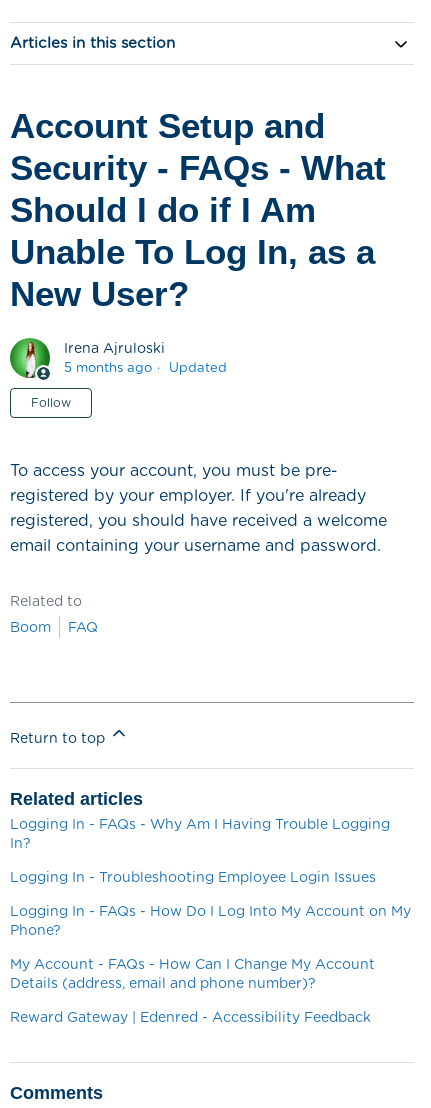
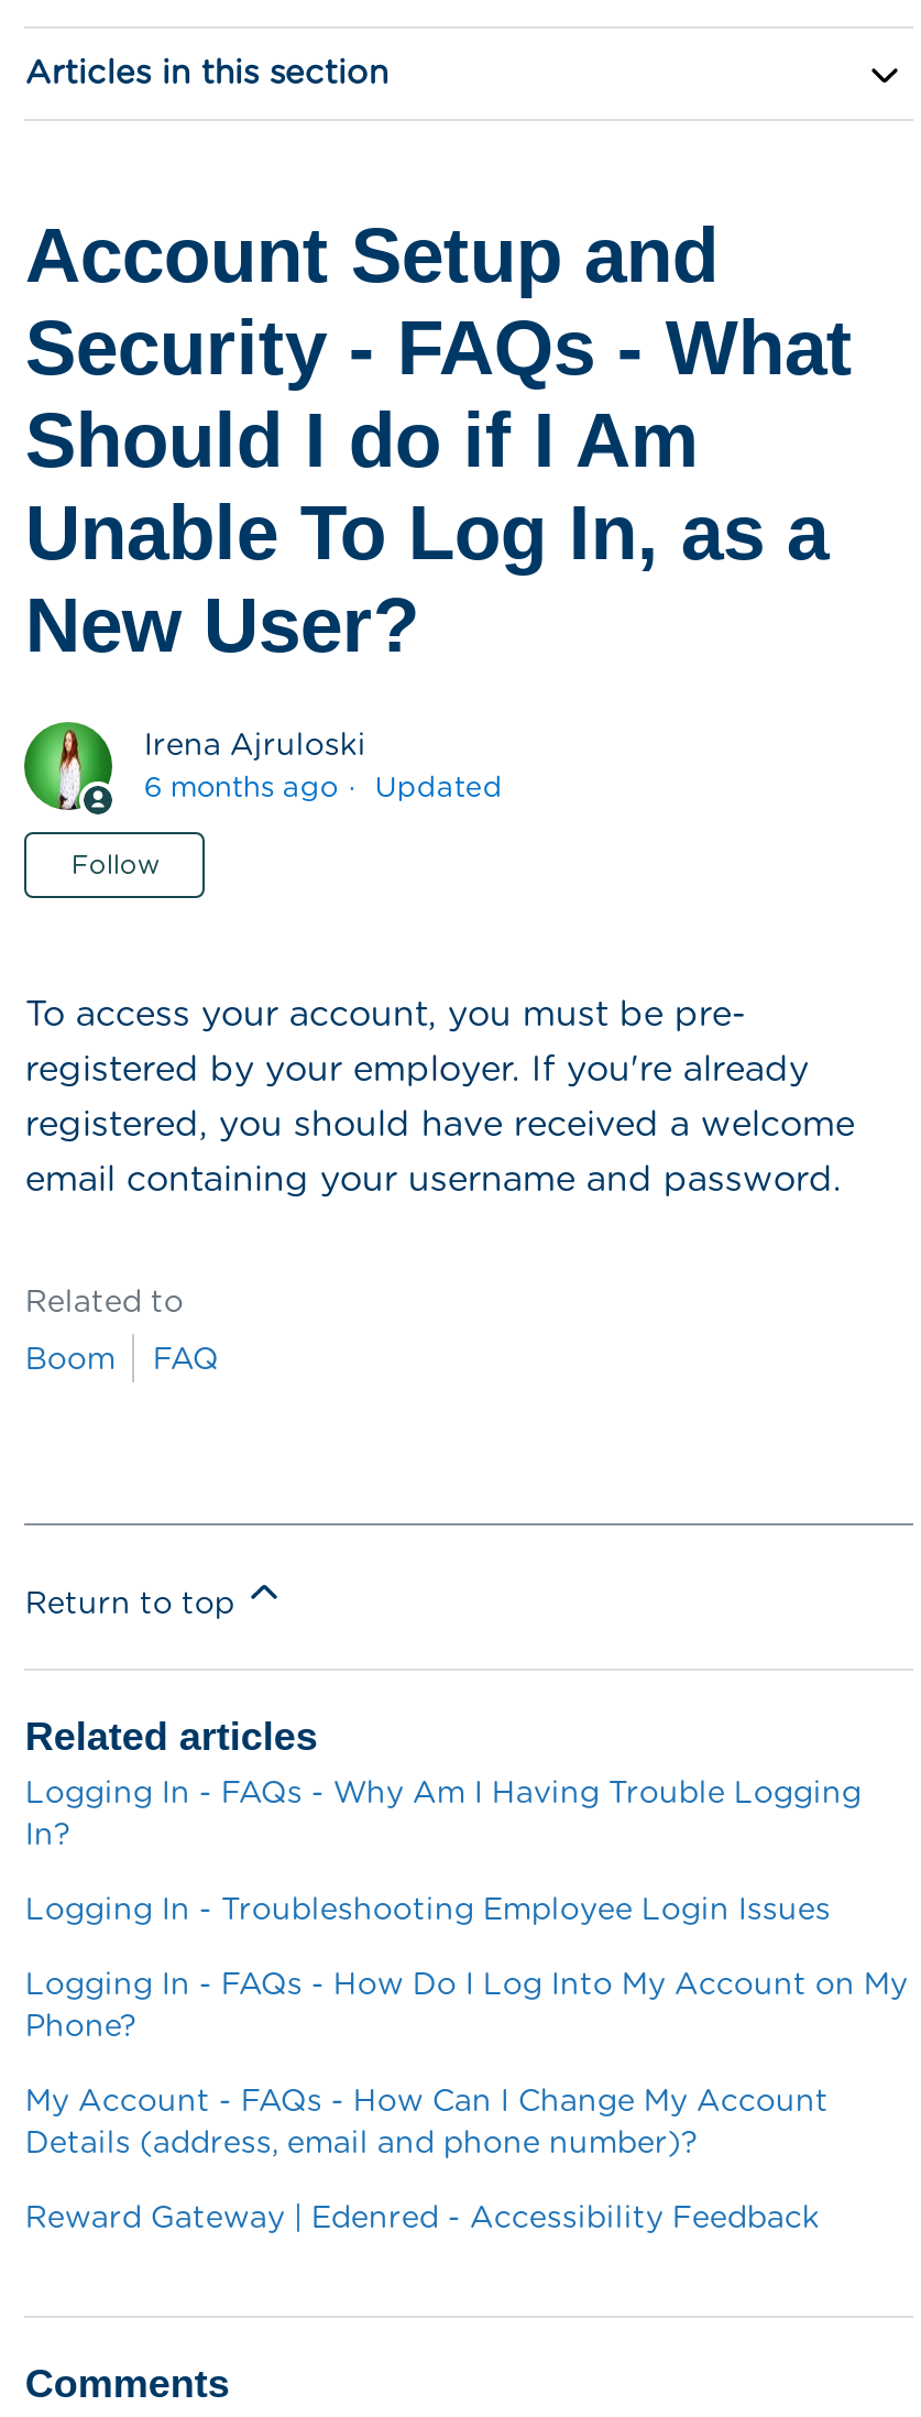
[64,360,227,375] 5 months ago Updated -> [144,771,503,804] 6 months ago Updated

